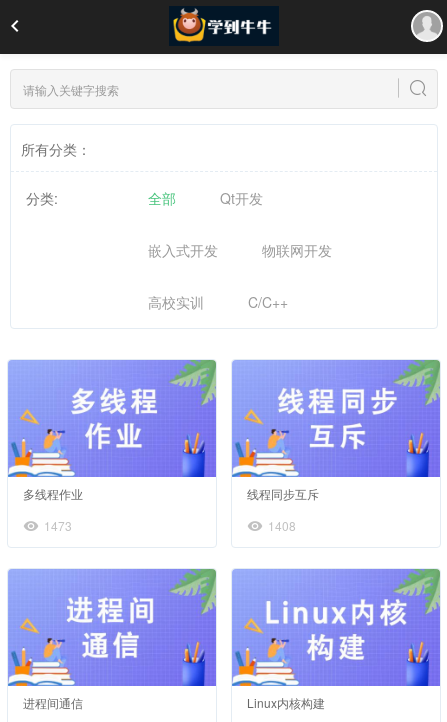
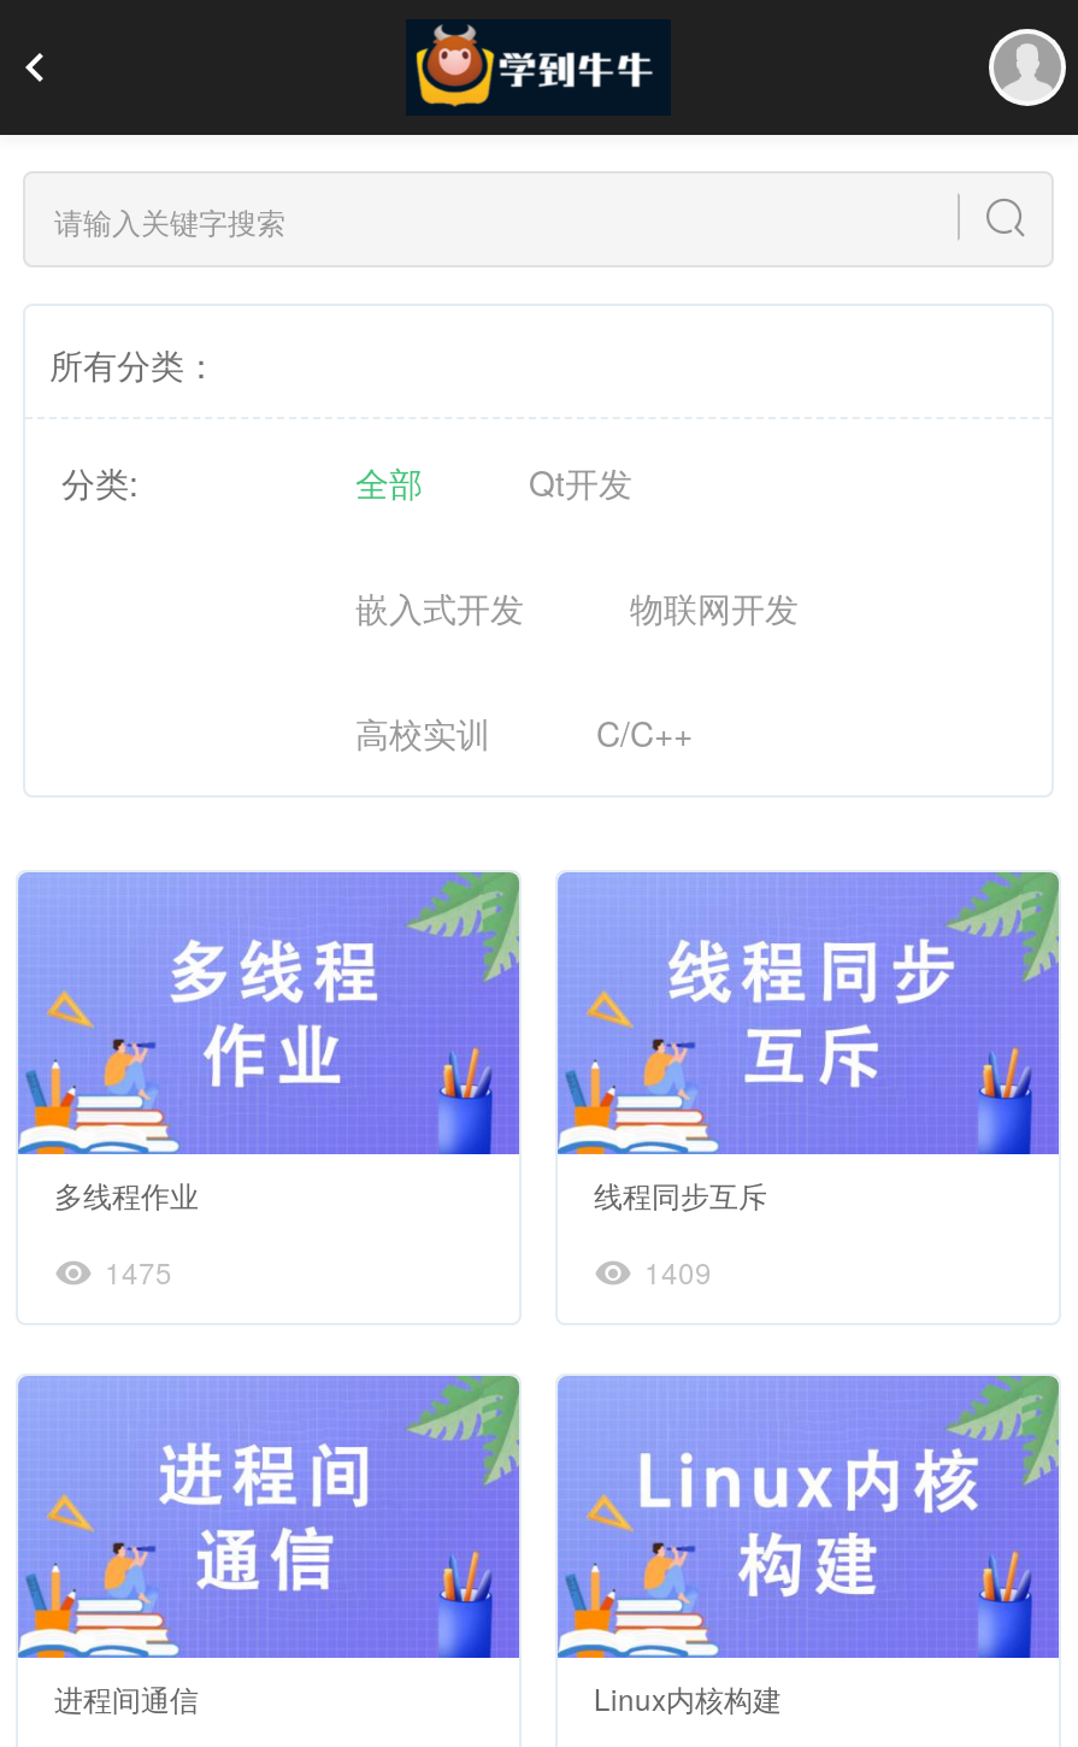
[44,517,72,534] 1473 -> [105,1251,172,1292] 1475
[268,517,296,534] 1408 -> [644,1251,712,1292] 1409

